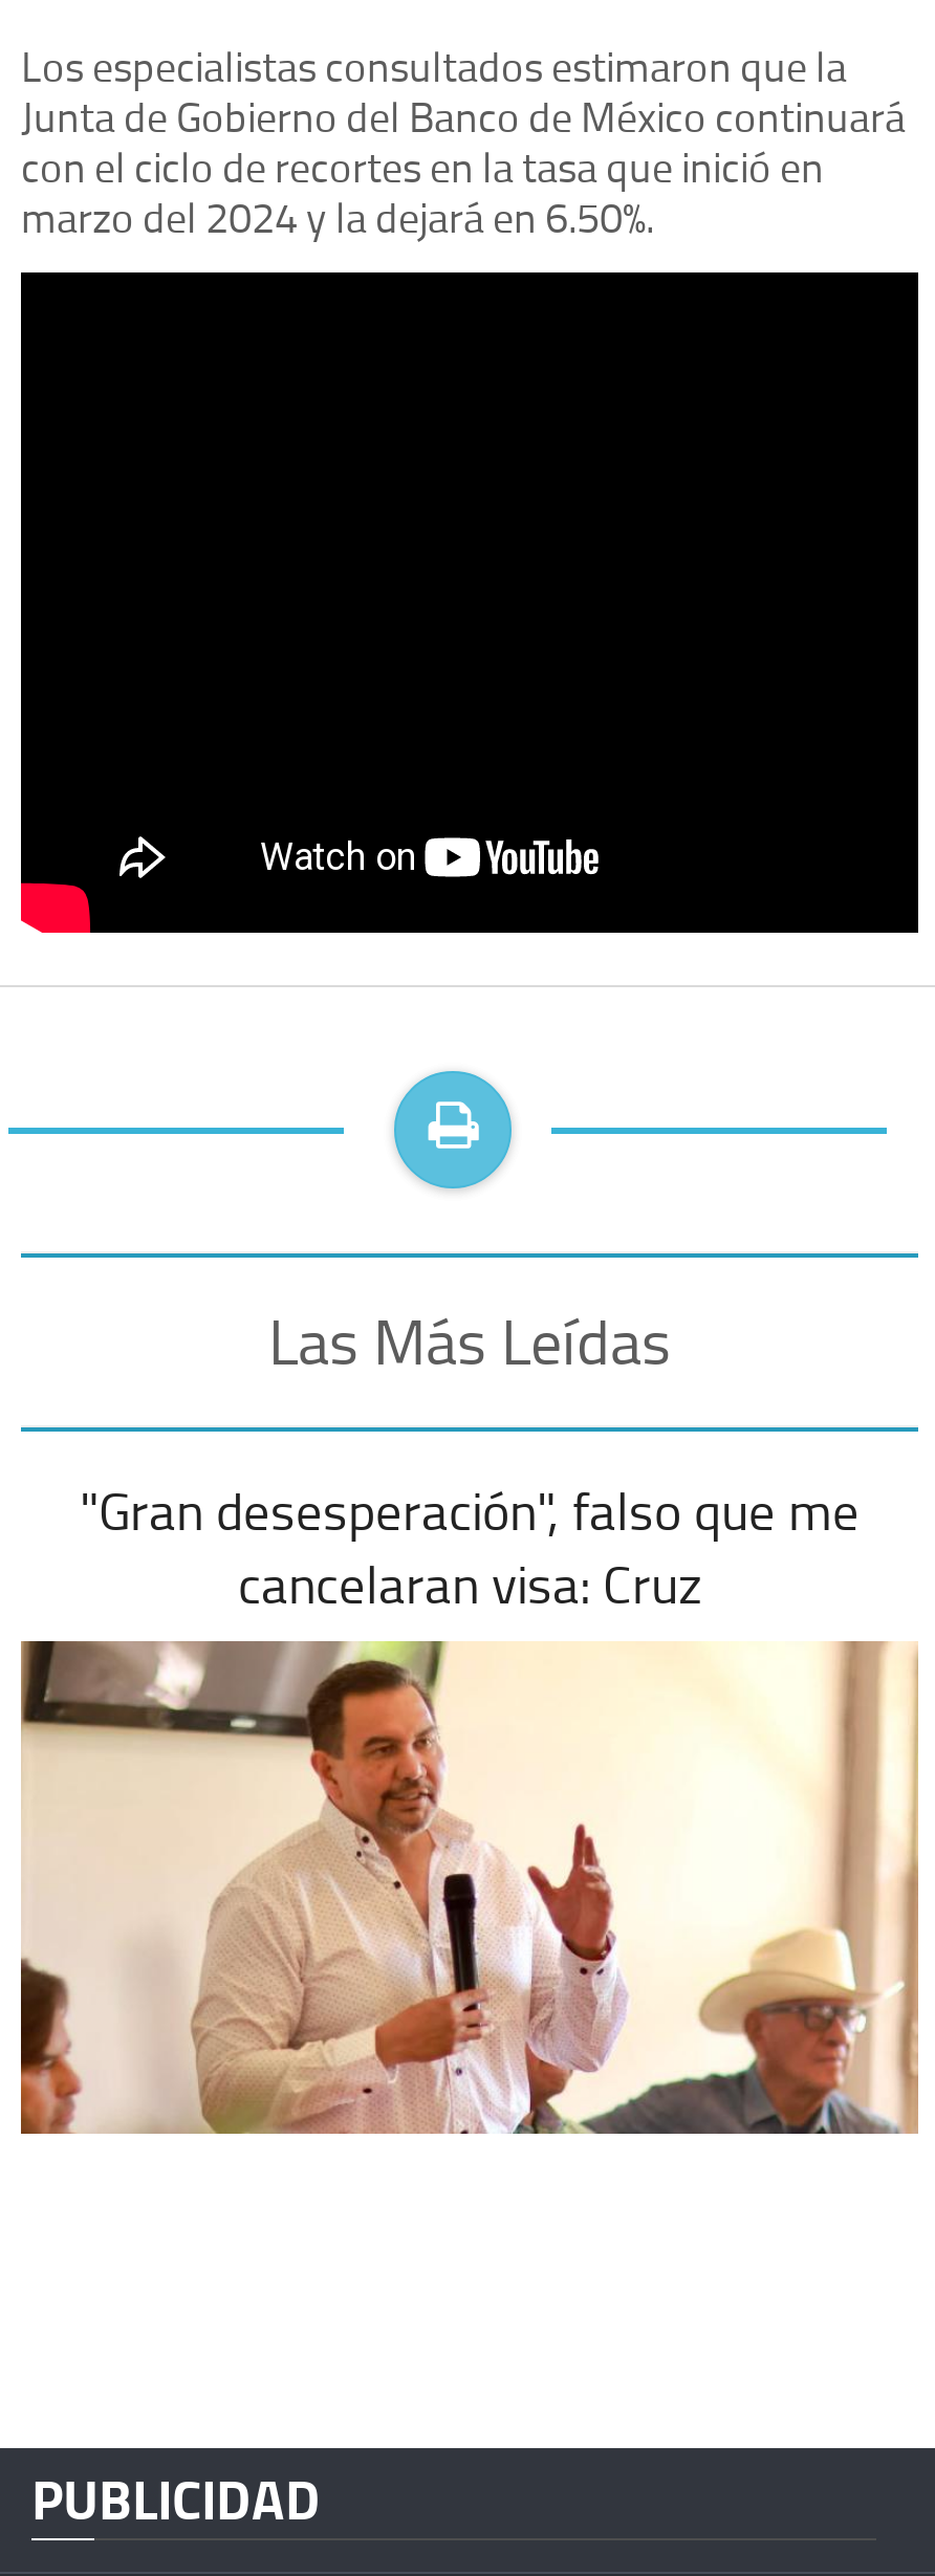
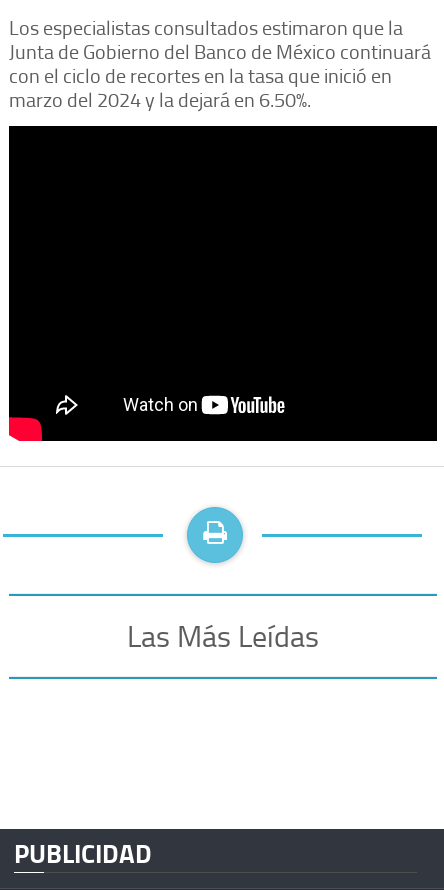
[80,1474,860,1620] "Gran desesperación", falso que me | cancelaran visa: Cruz -> none
[8,1639,920,2136] [image] -> none

